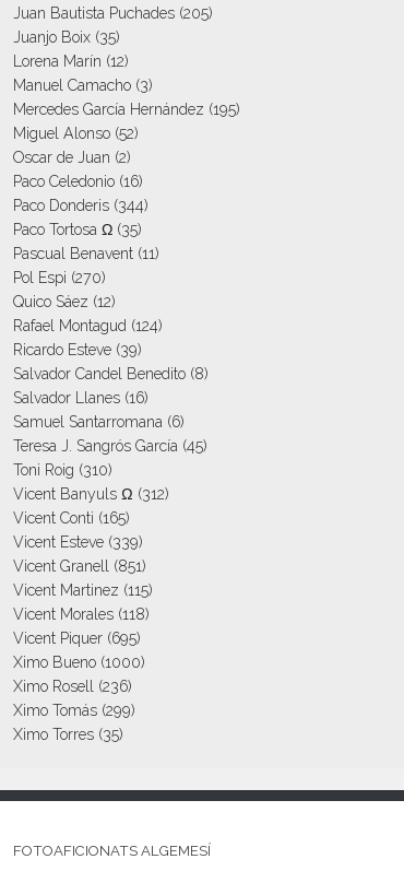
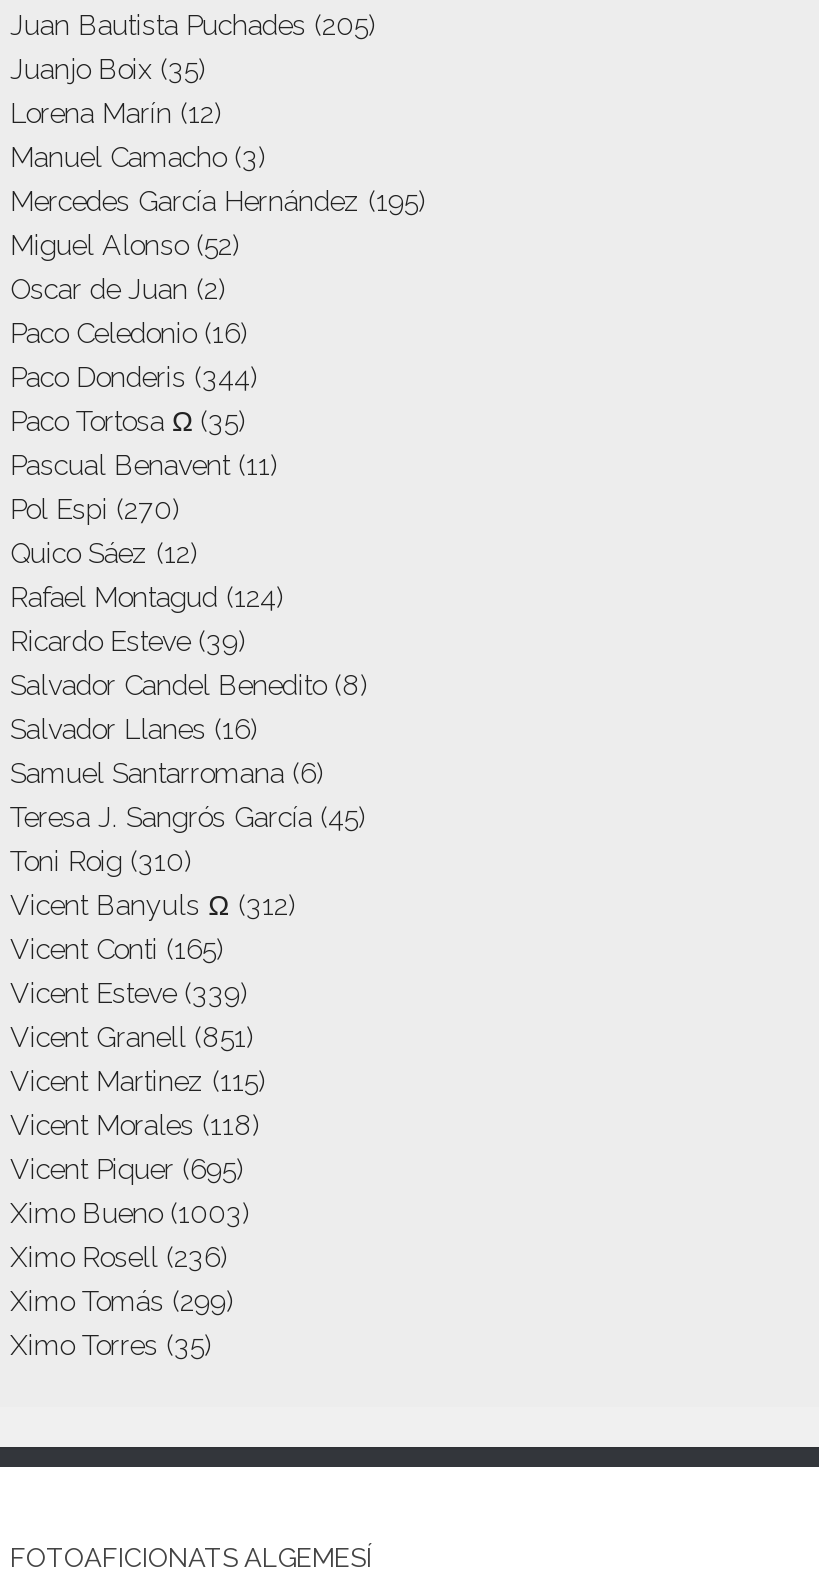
[13,654,145,672] Ximo Bueno (1000) -> [10,1197,250,1229] Ximo Bueno (1003)

